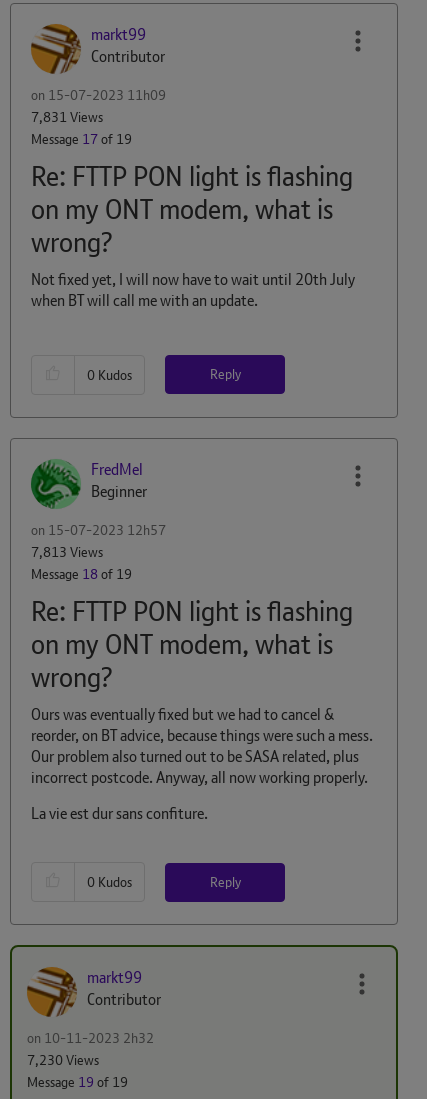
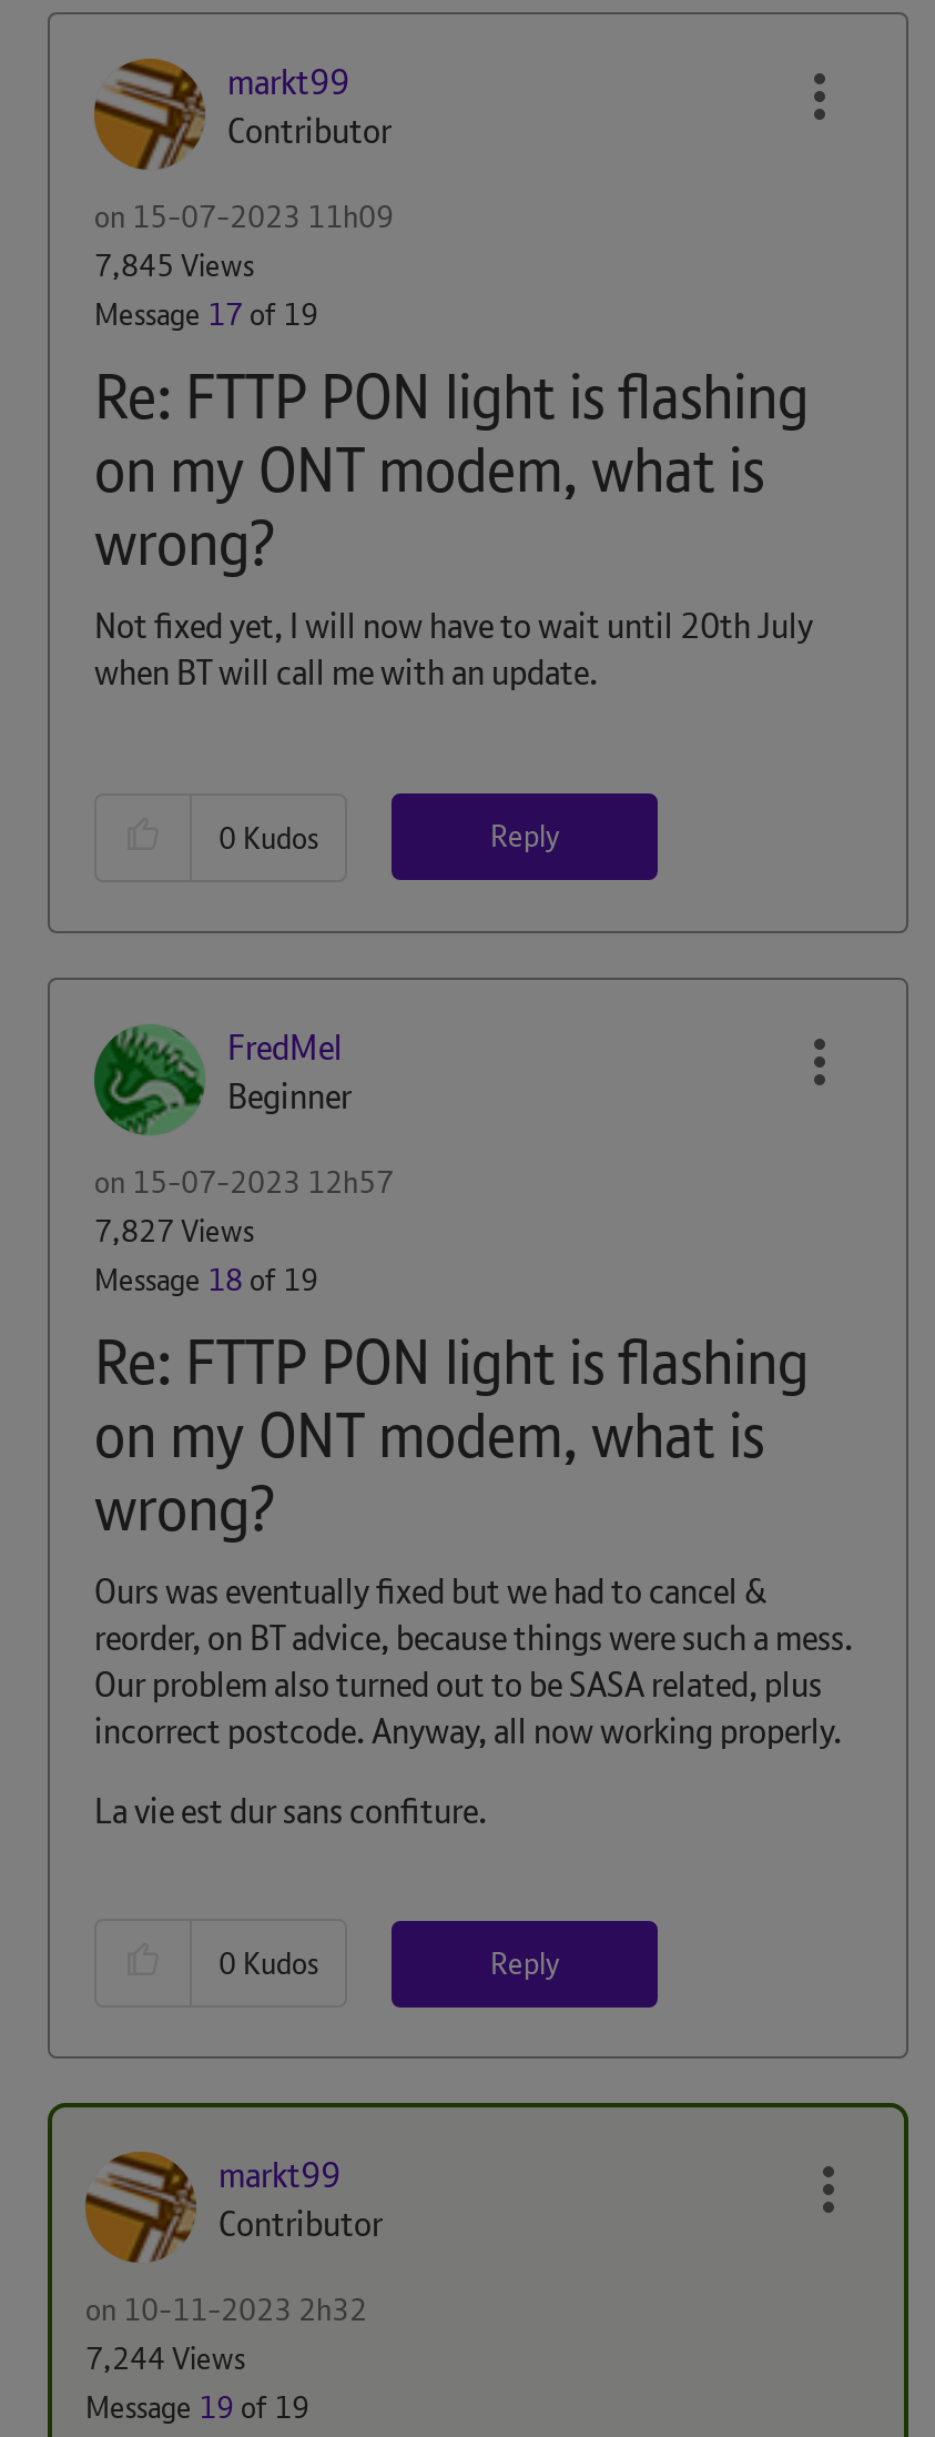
[31,108,103,126] 7,831 Views -> [94,245,254,285] 7,845 Views
[31,542,103,560] 7,813 Views -> [94,1210,254,1250] 7,827 Views
[27,1051,99,1069] 7,230 Views -> [85,2338,245,2378] 7,244 Views

